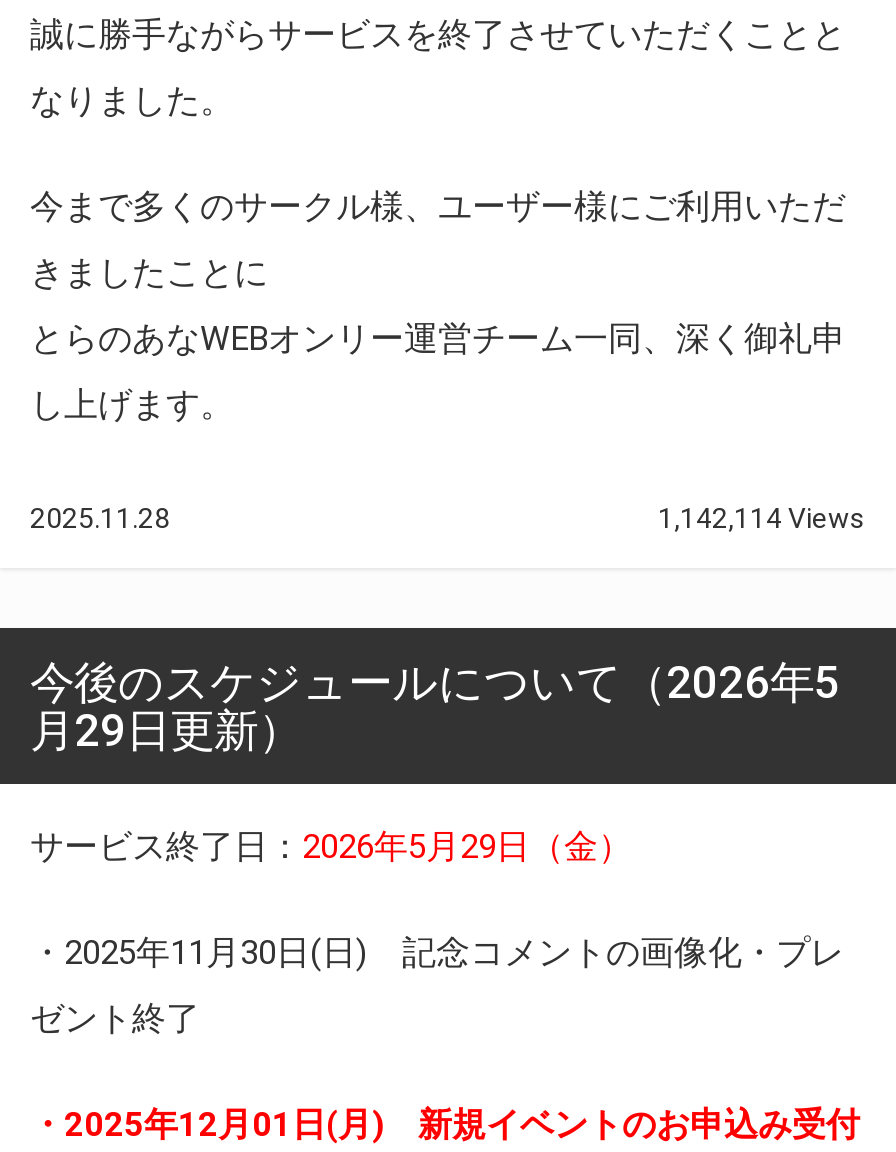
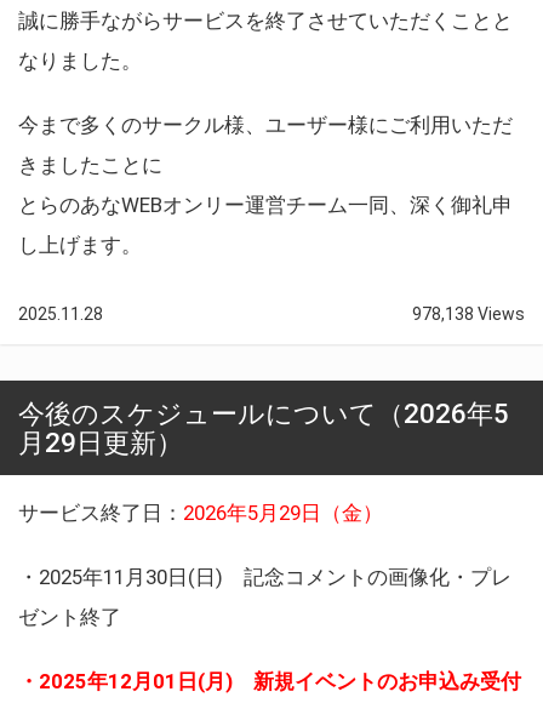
[658,502,866,534] 1,142,114 Views -> [412,304,525,323] 978,138 Views

